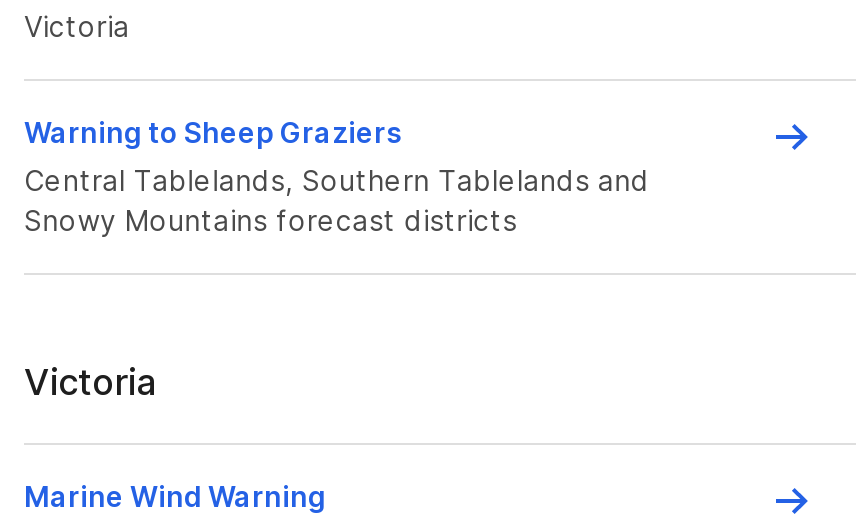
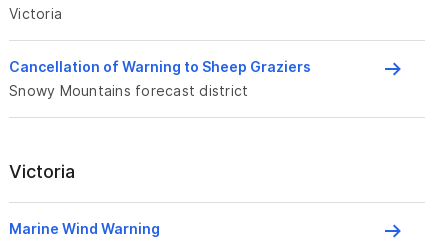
[24,115,650,237] Warning to Sheep Graziers | Central Tablelands, Southern Tablelands and | Snowy Mountains forecast districts -> [9,58,311,99] Cancellation of Warning to Sheep Graziers | Snowy Mountains forecast district

